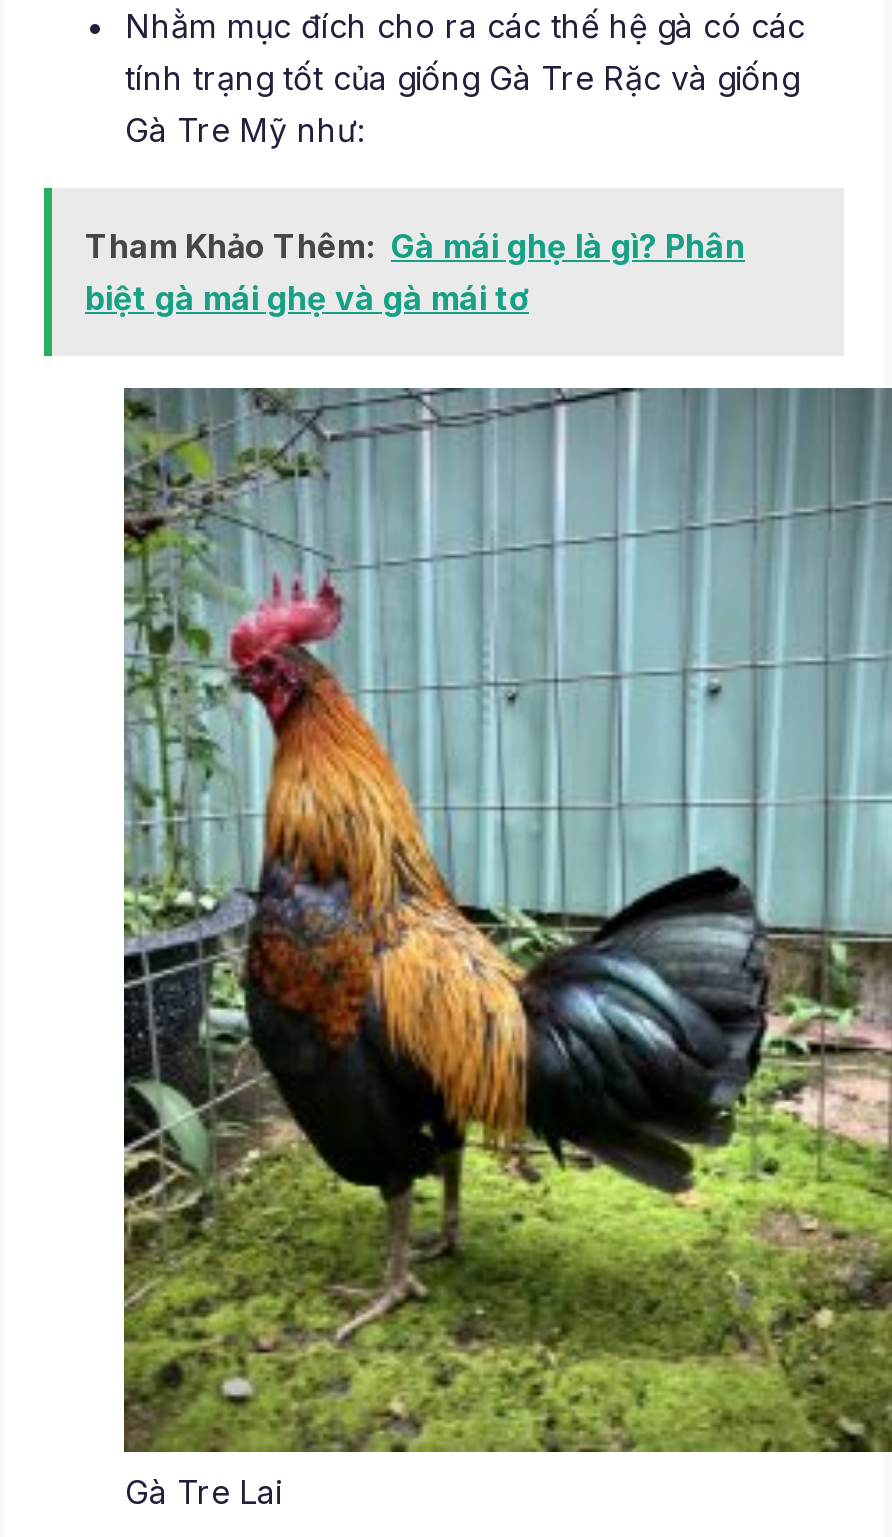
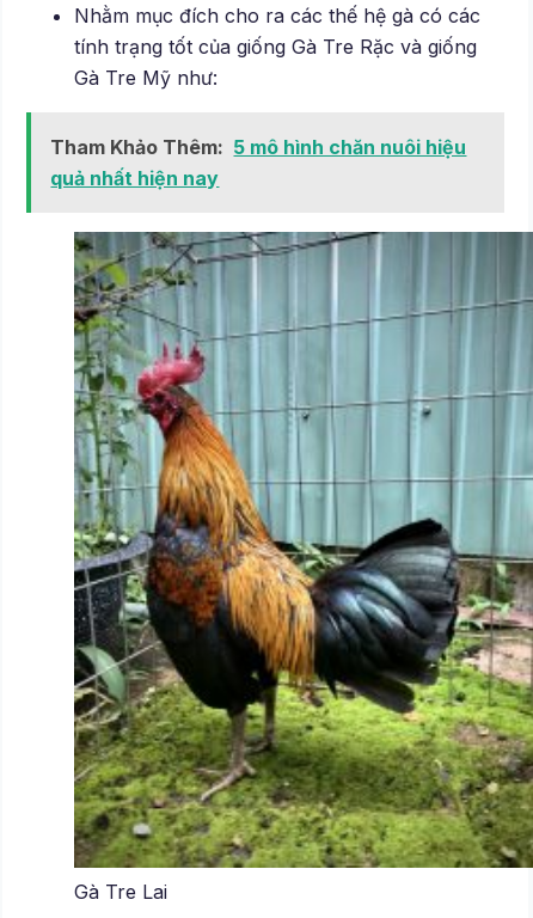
[85,226,745,318] Tham Khảo Thêm: Gà mái ghẹ là gì? Phân | biệt gà mái ghẹ và gà mái tơ -> [51,135,467,190] Tham Khảo Thêm: 5 mô hình chăn nuôi hiệu | quả nhất hiện nay

